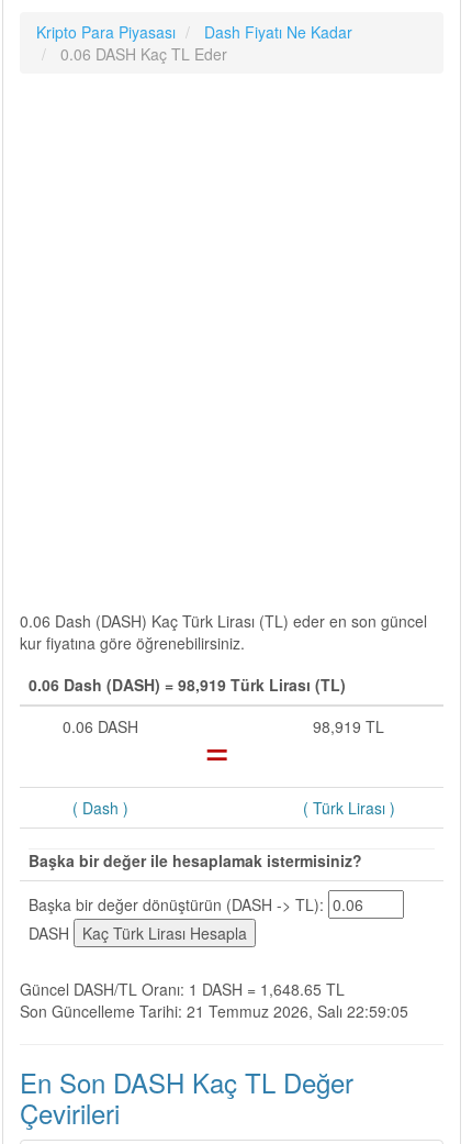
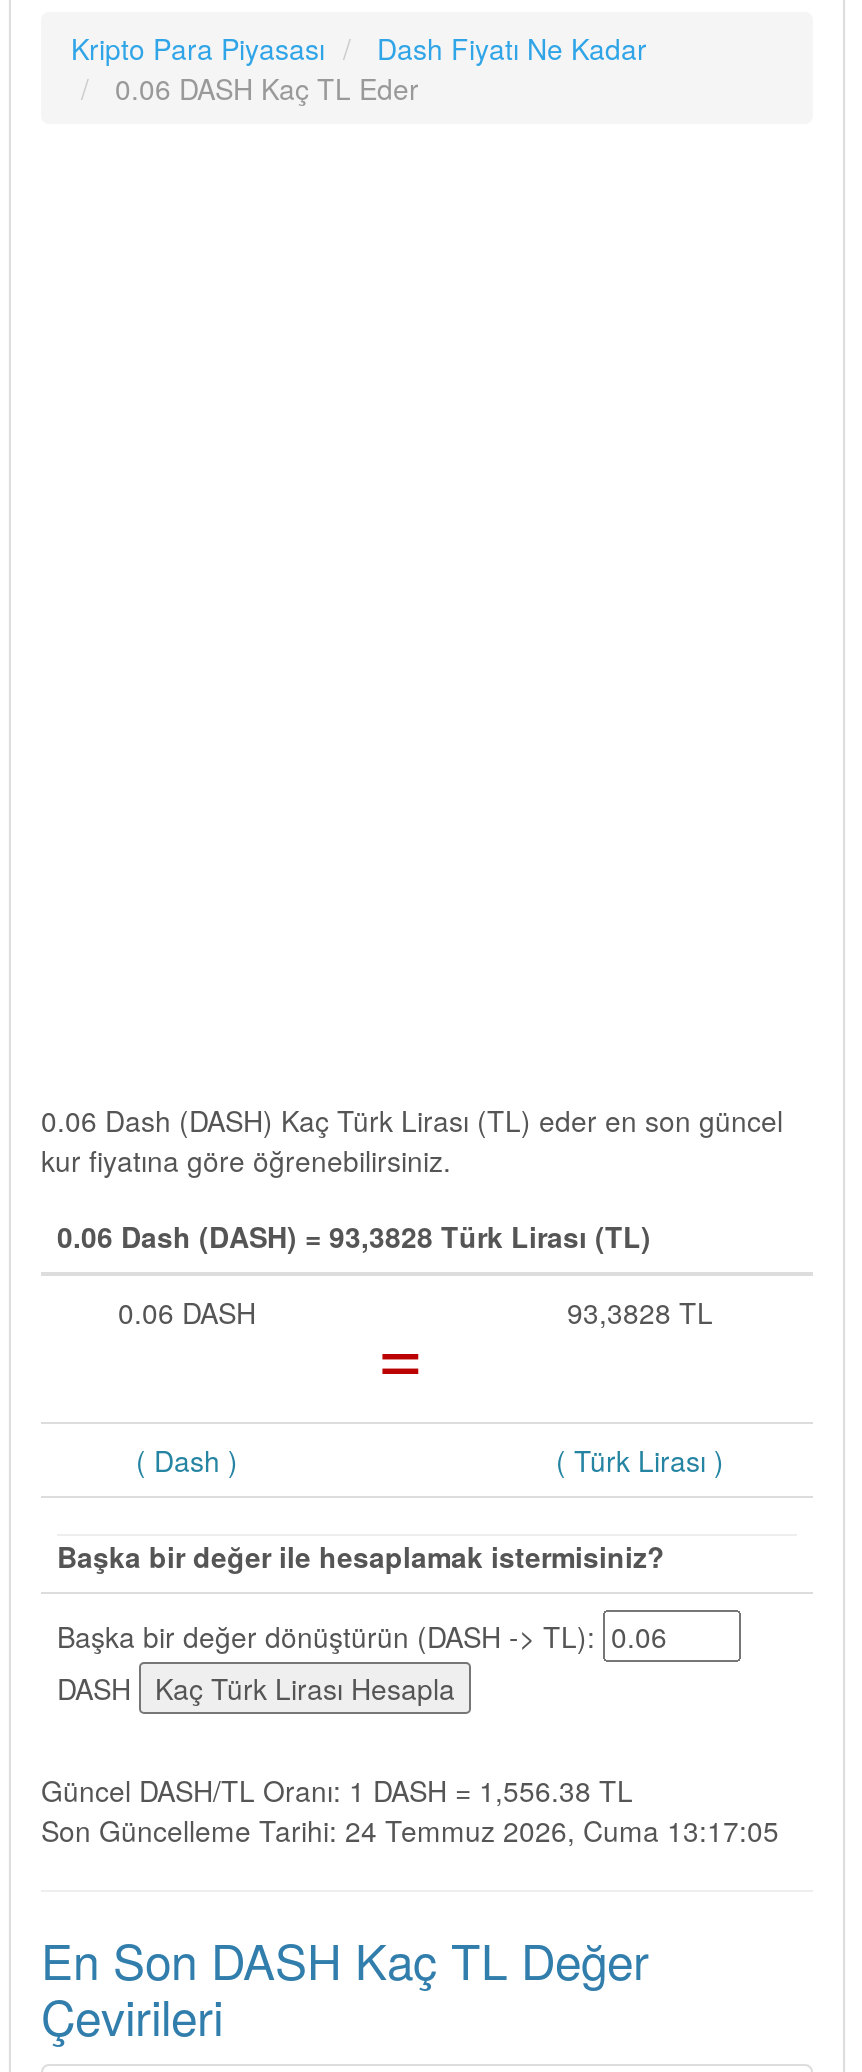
[29,674,346,696] 0.06 Dash (DASH) = 98,919 Türk Lirası (TL) -> [57,1216,651,1256] 0.06 Dash (DASH) = 93,3828 Türk Lirası (TL)
[313,715,384,737] 98,919 TL -> [567,1292,713,1332] 93,3828 TL
[20,978,345,1000] Güncel DASH/TL Oranı: 1 DASH = 1,648.65 TL -> [41,1770,633,1810] Güncel DASH/TL Oranı: 1 DASH = 1,556.38 TL
[20,1000,408,1022] Son Güncelleme Tarihi: 21 Temmuz 2026, Salı 22:59:05 -> [41,1810,779,1850] Son Güncelleme Tarihi: 24 Temmuz 2026, Cuma 13:17:05

